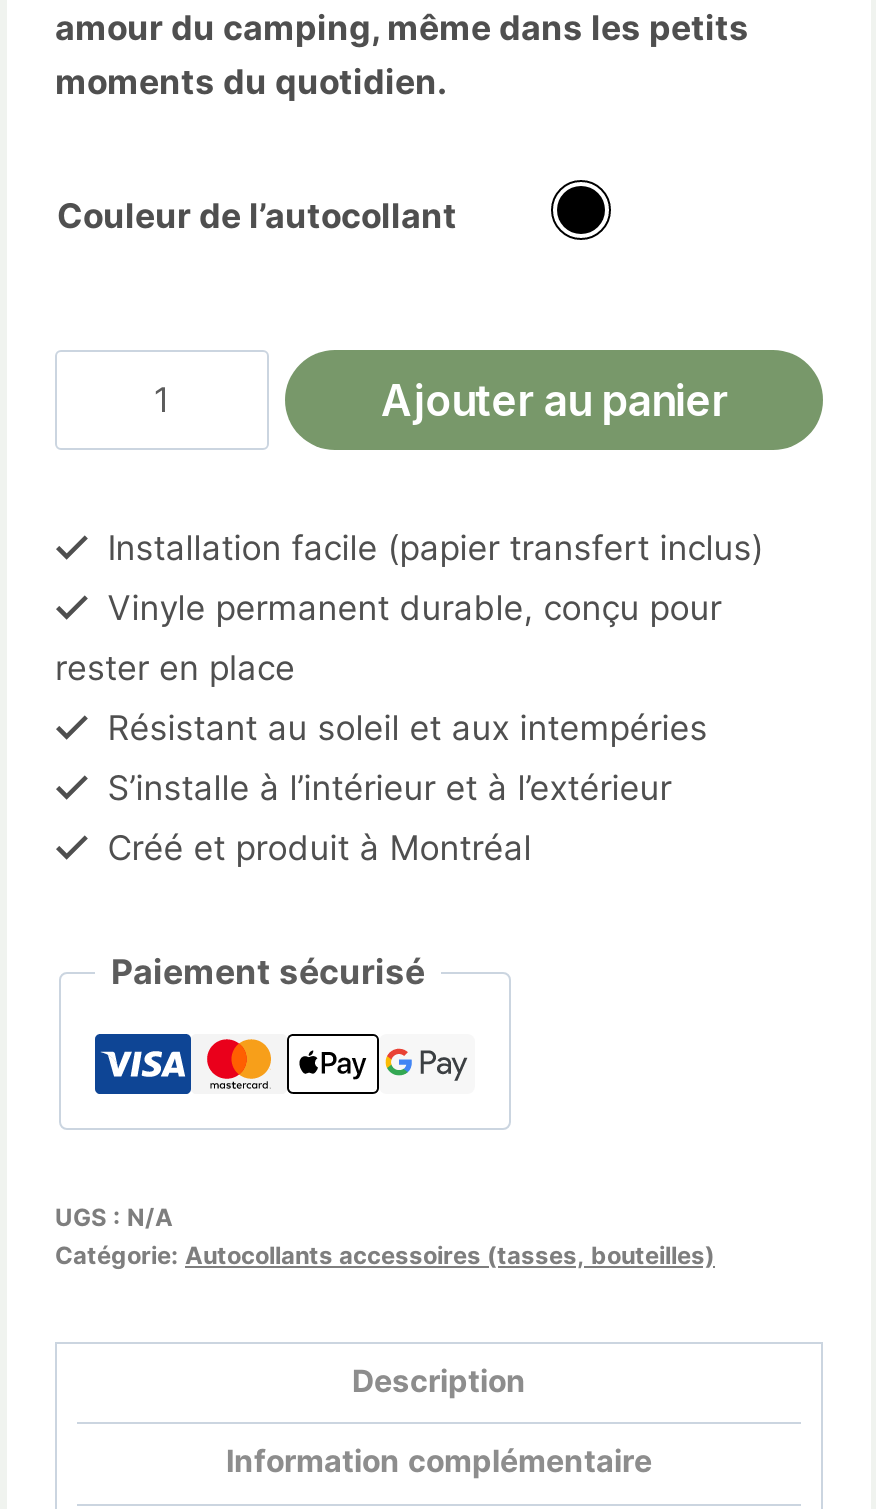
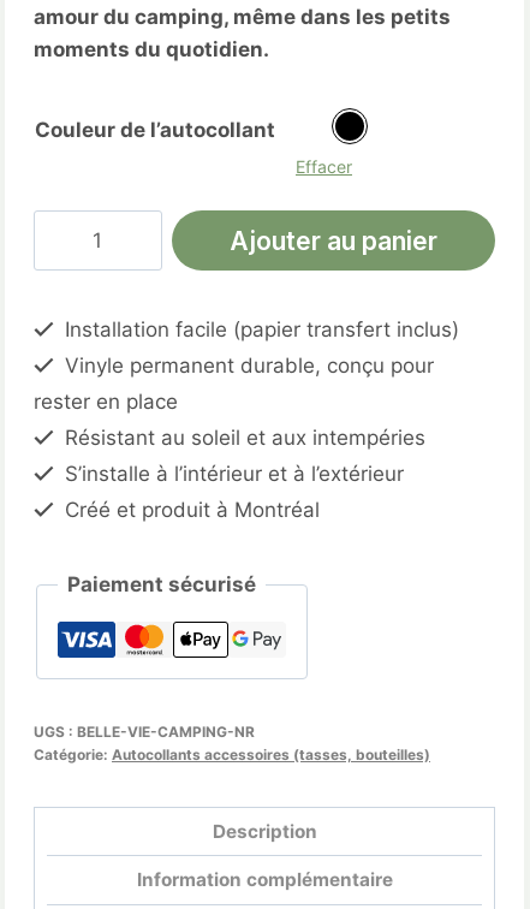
none -> [296,156,352,177] Effacer
[55,1202,173,1232] UGS : N/A -> [34,723,255,741] UGS : BELLE-VIE-CAMPING-NR

